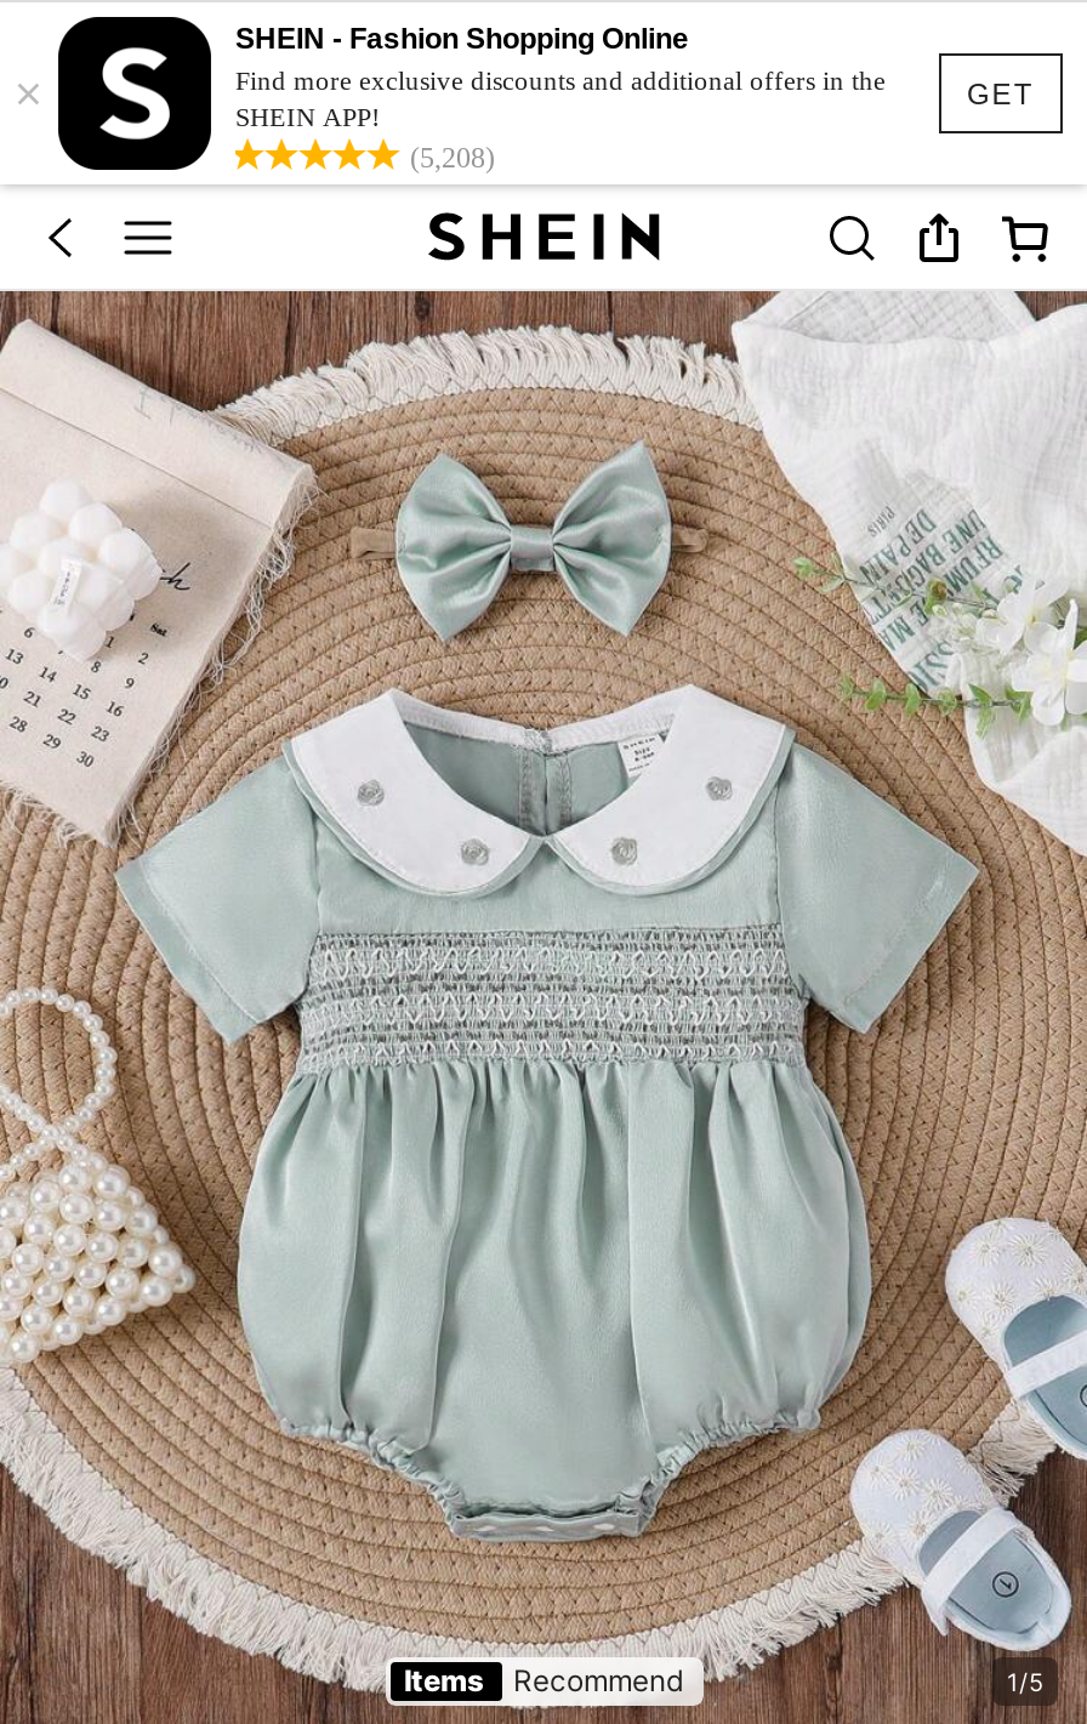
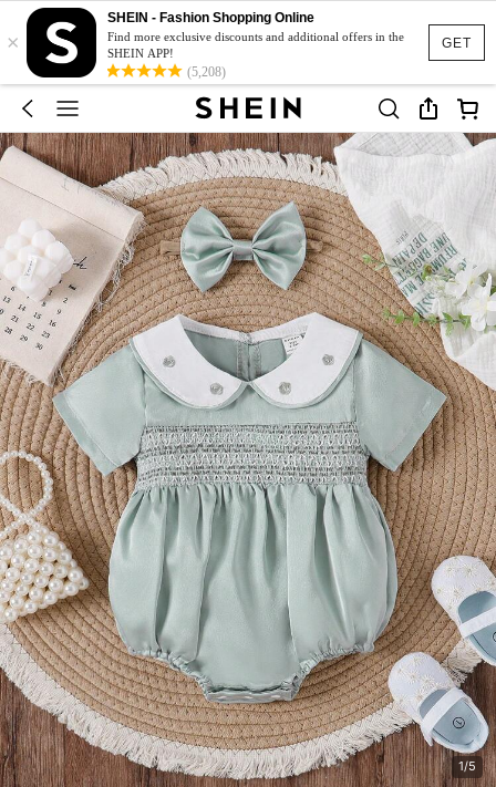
[404,1662,683,1698] Items | Recommend -> none

